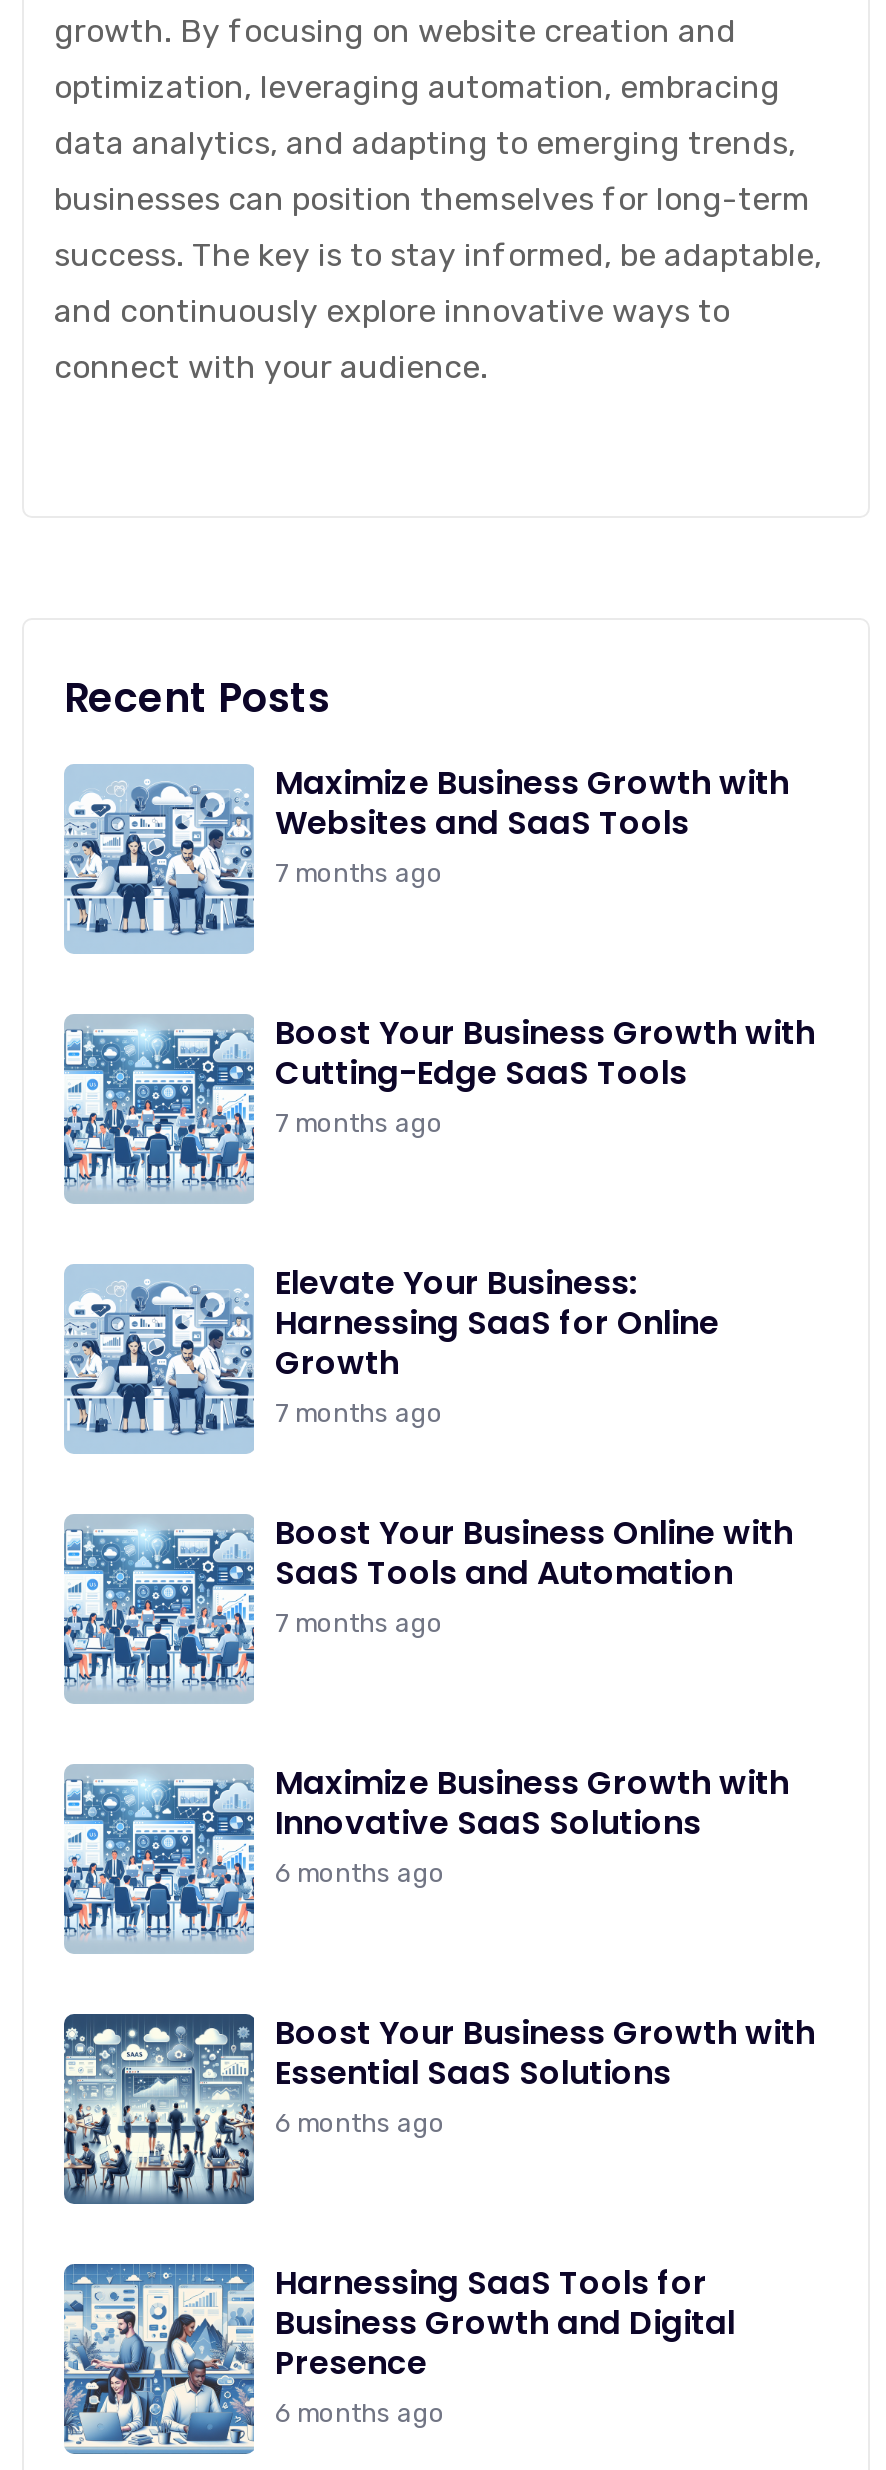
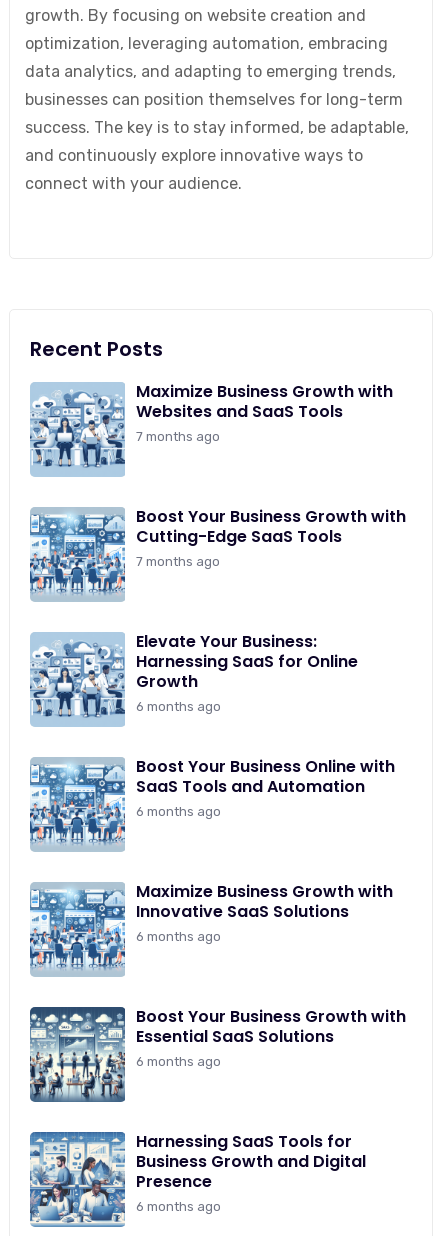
[275,1398,443,1428] 7 months ago -> [135,699,220,714] 6 months ago
[275,1608,443,1638] 7 months ago -> [135,804,220,819] 6 months ago

